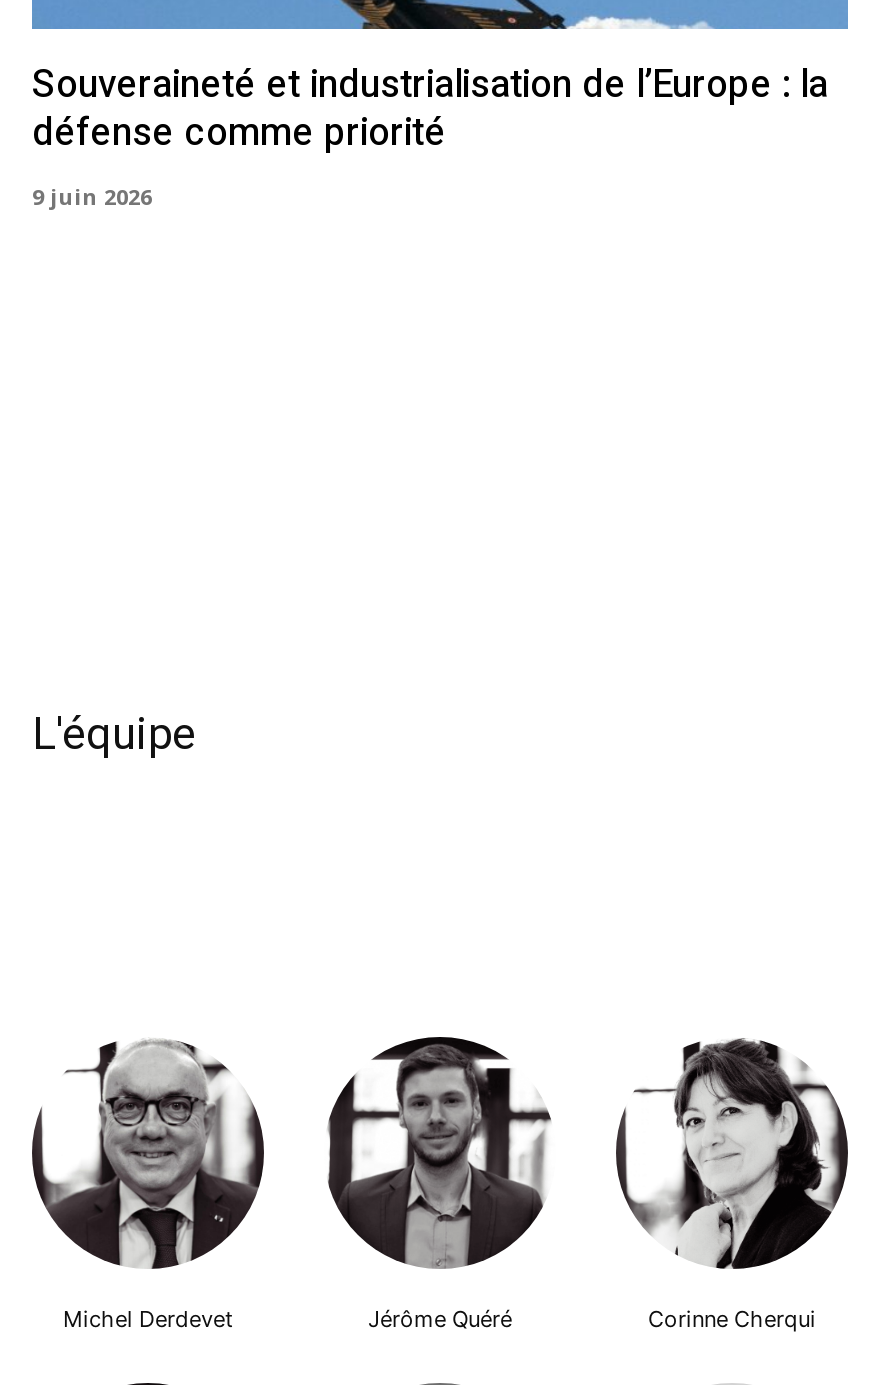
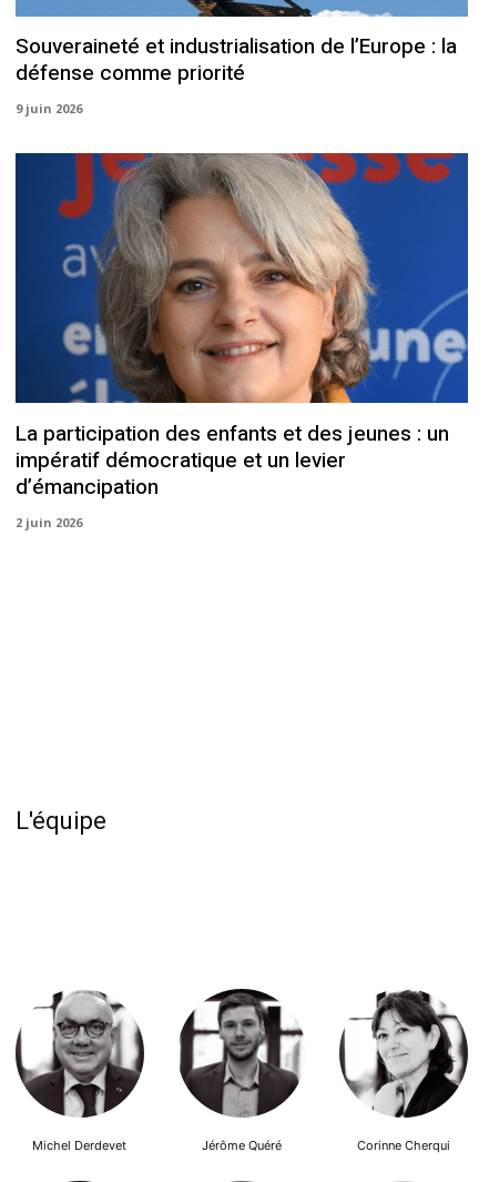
none -> [14,152,468,530] [image] | La participation des enfants et des jeunes : un | impératif démocratique et un levier | d’émancipation | 2 juin 2026

